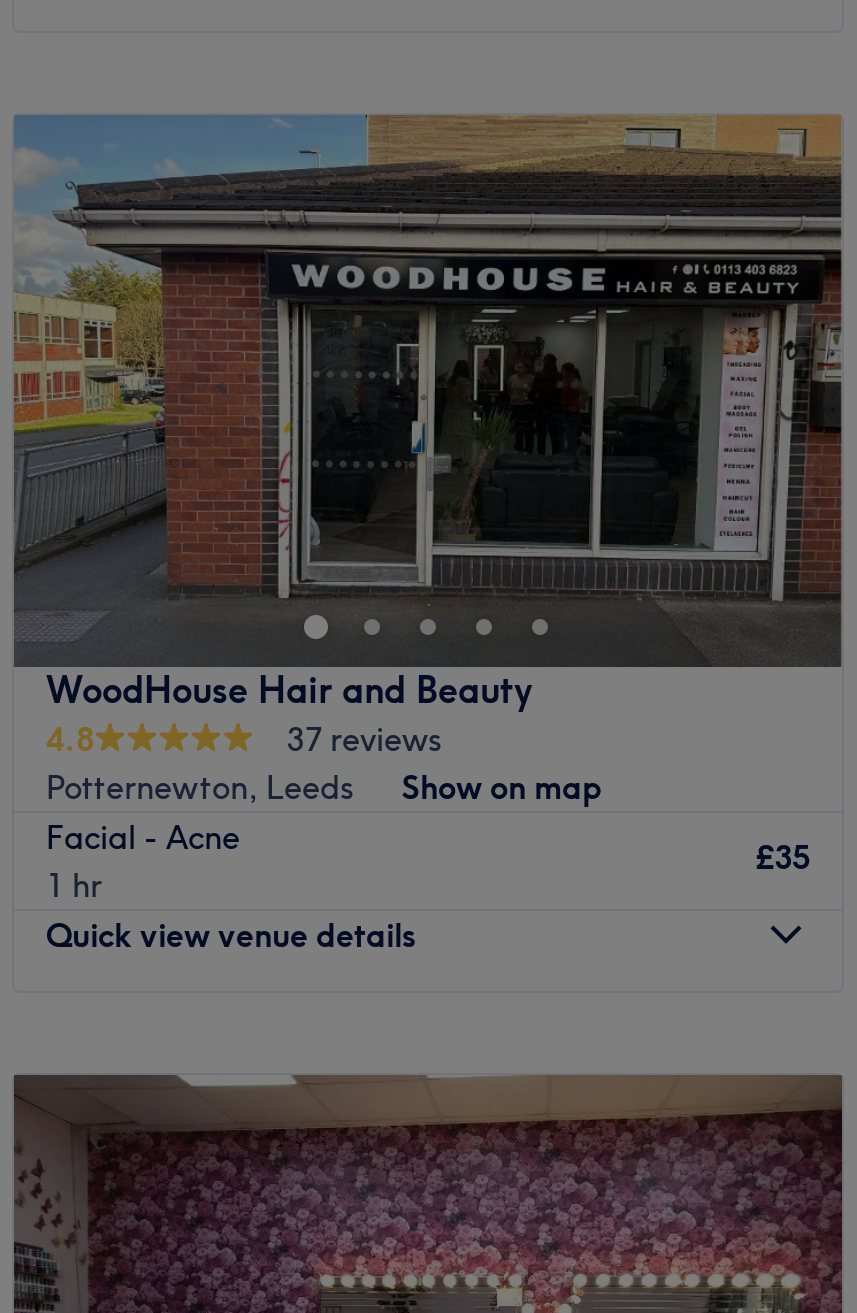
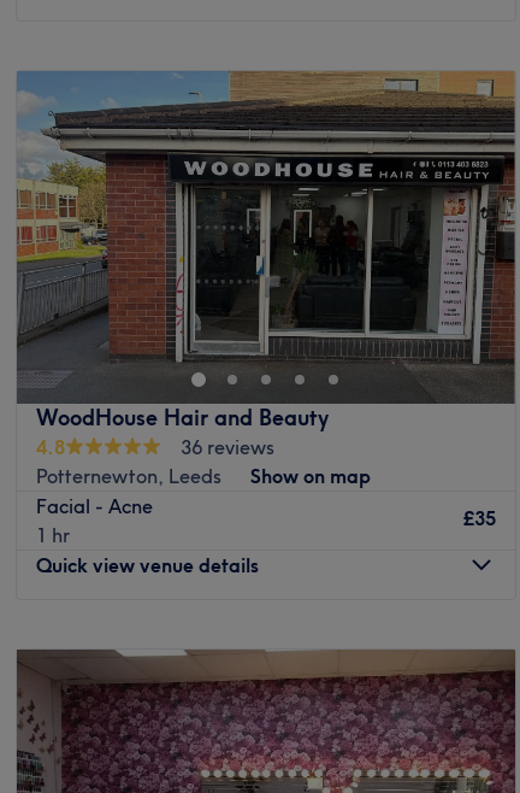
[286,719,442,759] 37 reviews -> [181,435,274,459] 36 reviews

